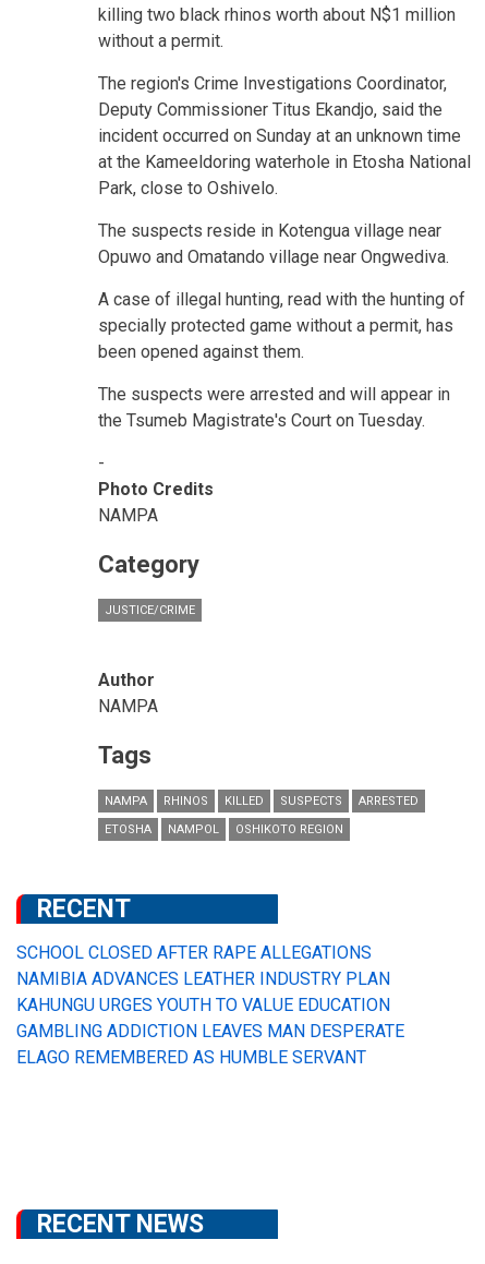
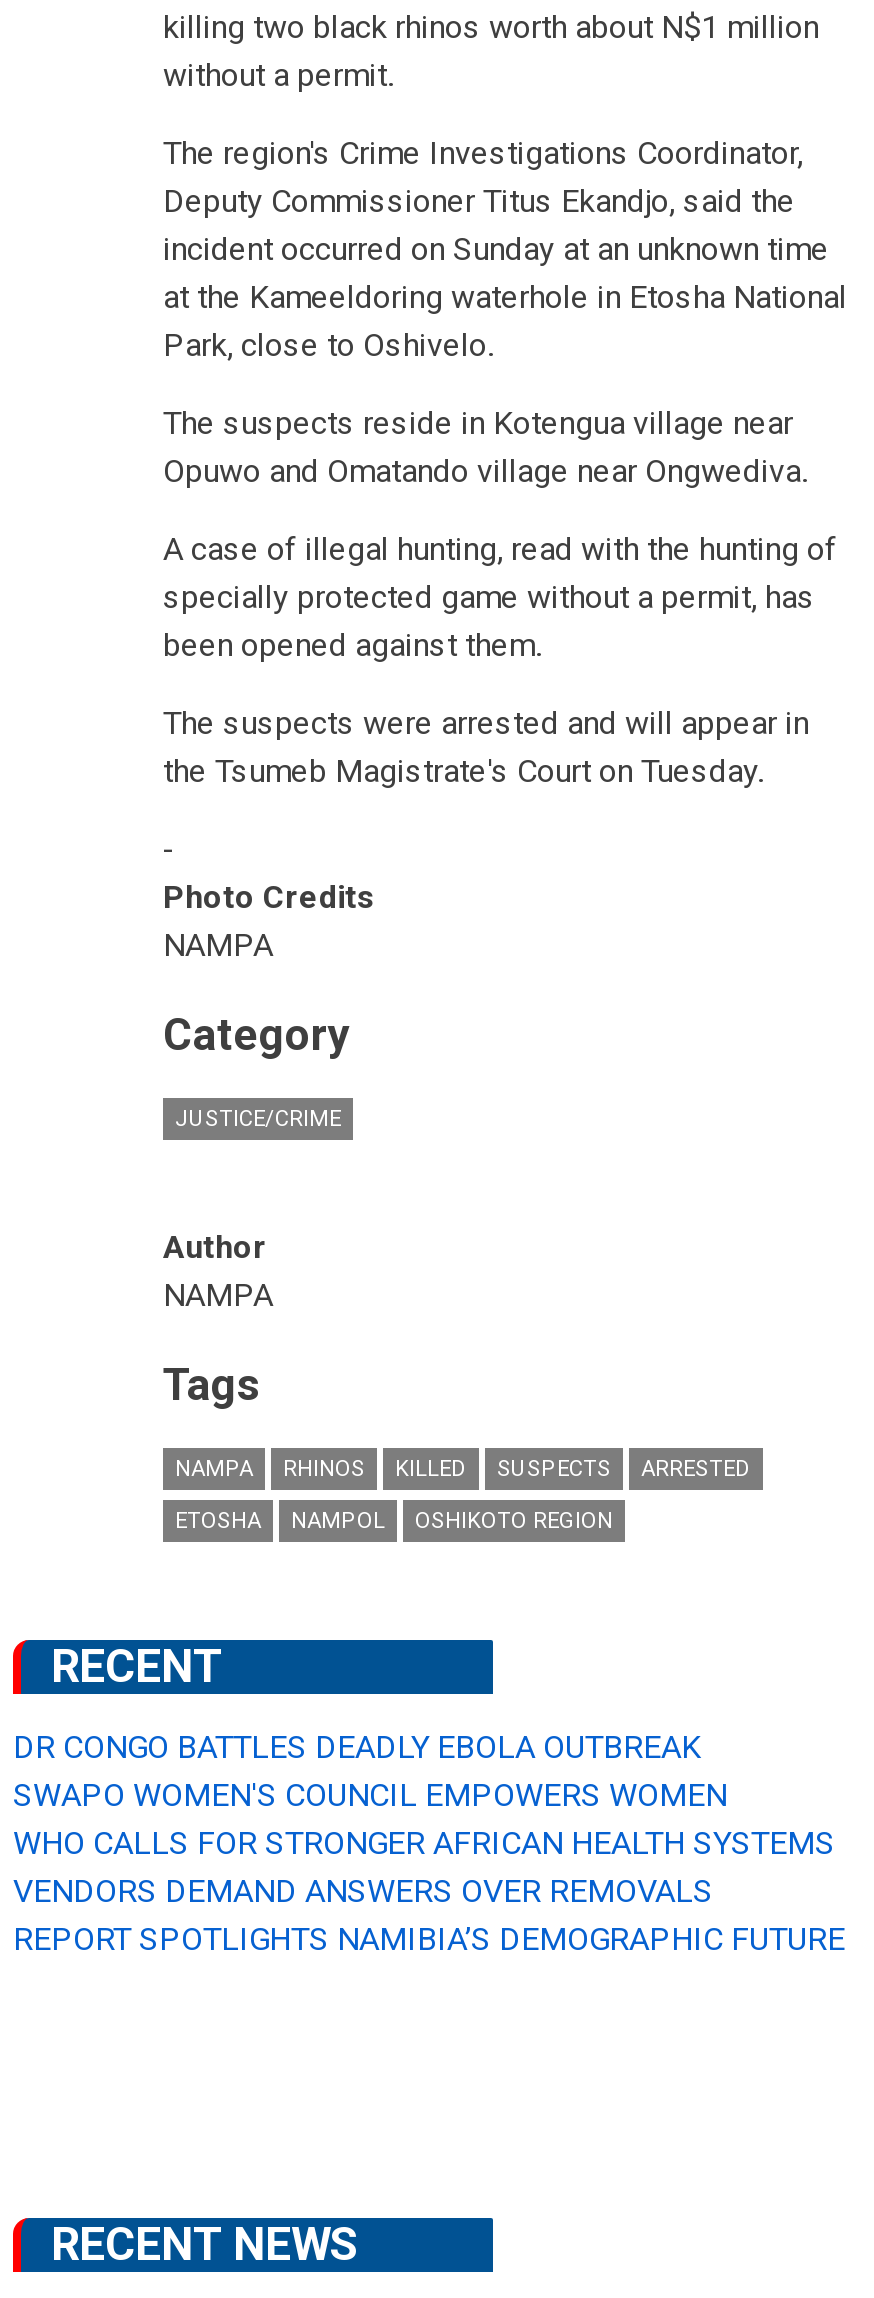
[16,942,404,1067] SCHOOL CLOSED AFTER RAPE ALLEGATIONS | NAMIBIA ADVANCES LEATHER INDUSTRY PLAN | KAHUNGU URGES YOUTH TO VALUE EDUCATION | GAMBLING ADDICTION LEAVES MAN DESPERATE | ELAGO REMEMBERED AS HUMBLE SERVANT -> [13,1727,845,1957] DR CONGO BATTLES DEADLY EBOLA OUTBREAK | SWAPO WOMEN'S COUNCIL EMPOWERS WOMEN | WHO CALLS FOR STRONGER AFRICAN HEALTH SYSTEMS | VENDORS DEMAND ANSWERS OVER REMOVALS | REPORT SPOTLIGHTS NAMIBIA’S DEMOGRAPHIC FUTURE

